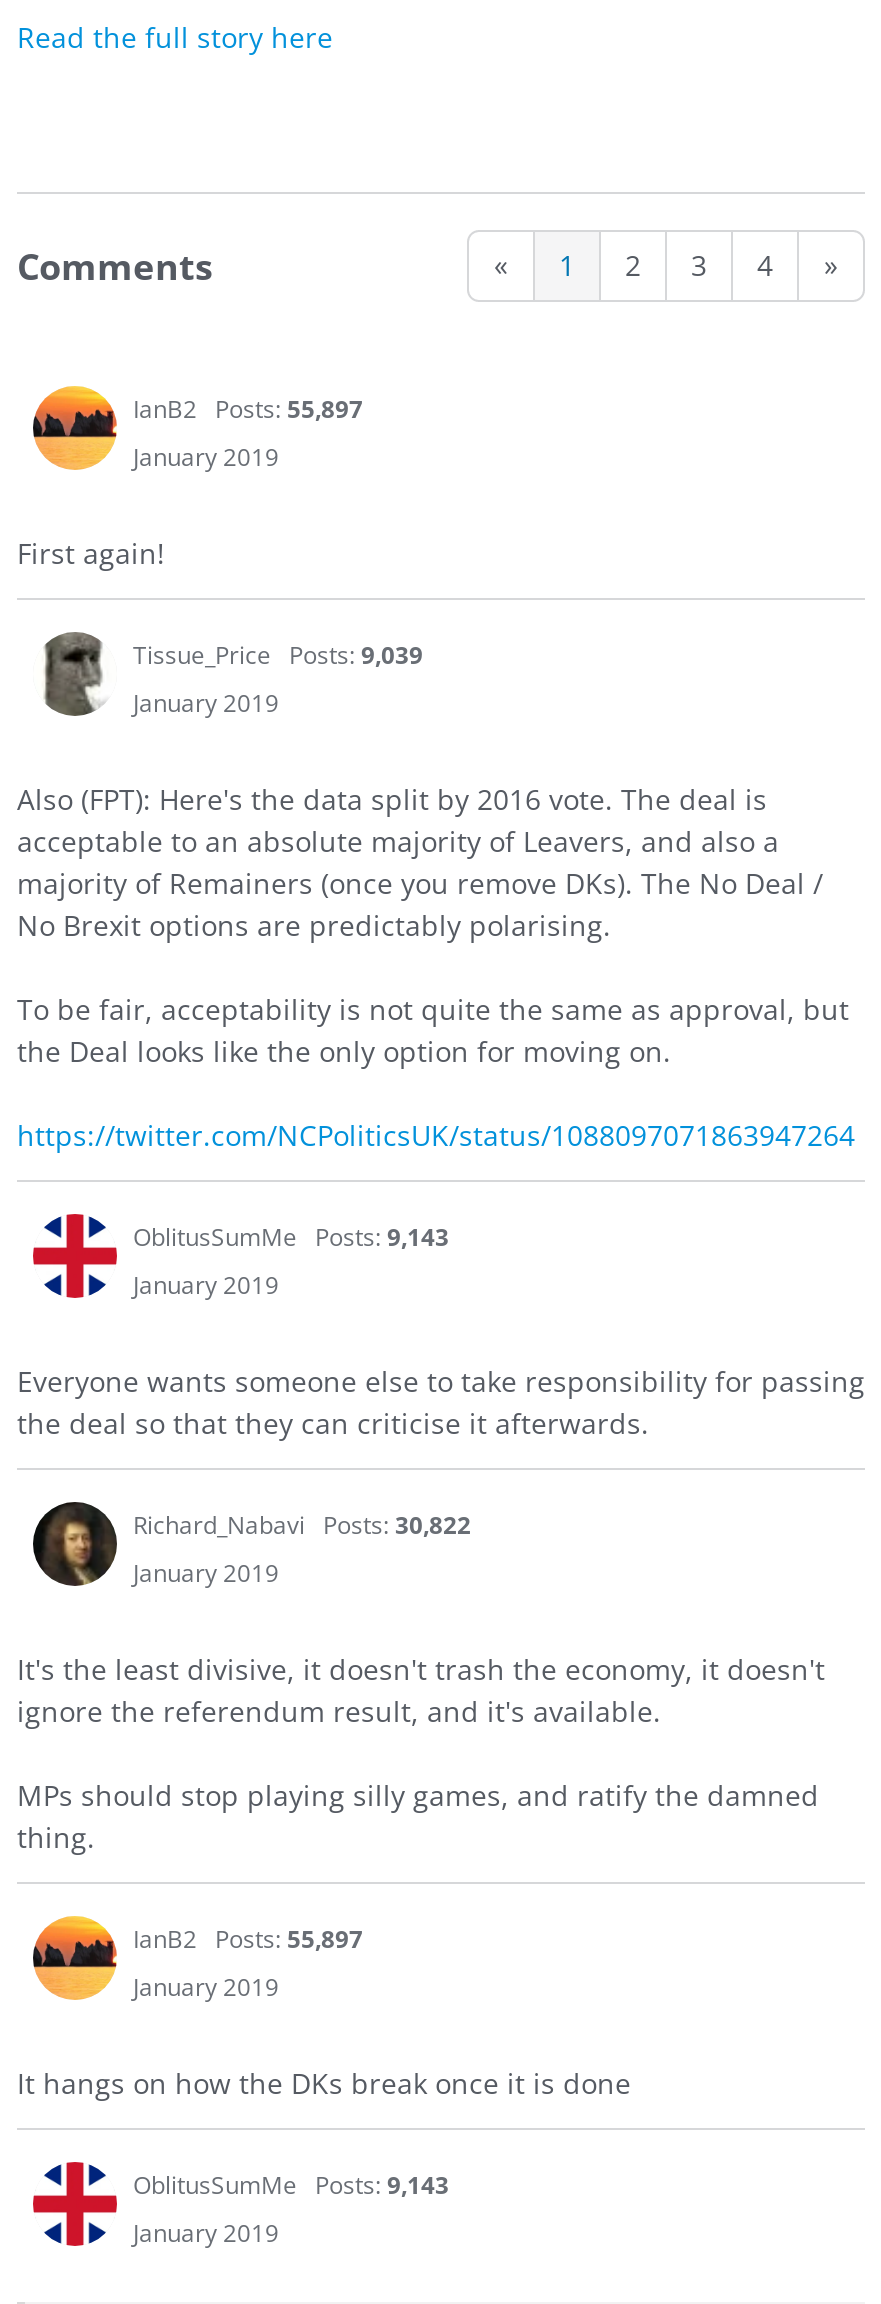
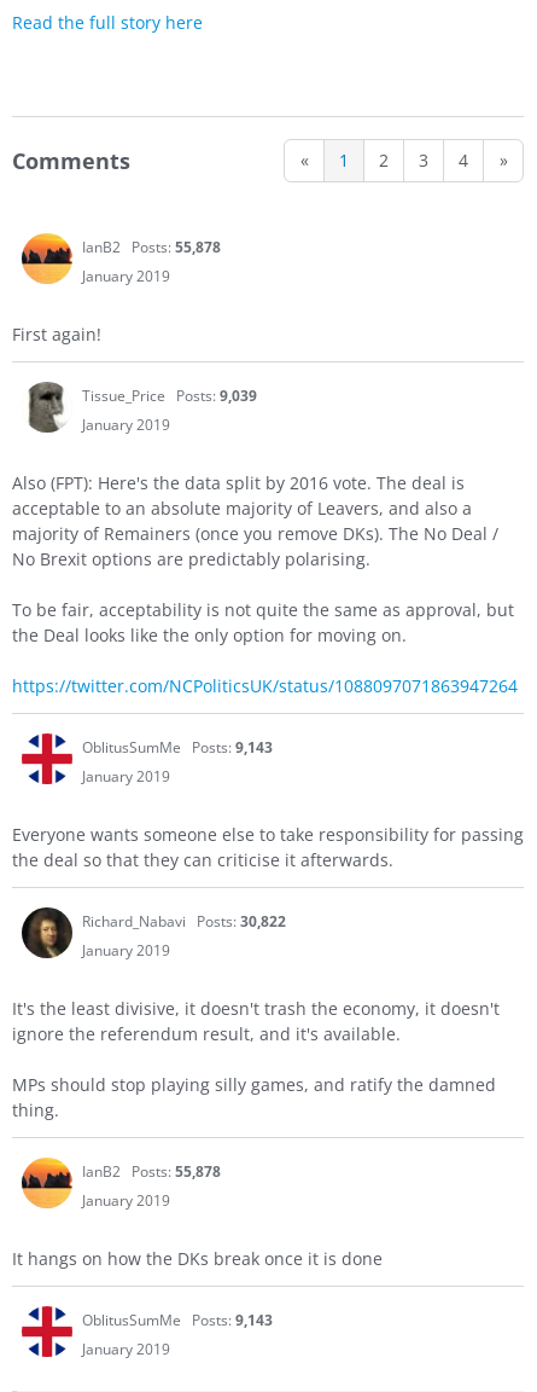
[133,392,363,426] IanB2 Posts: 55,897 -> [82,237,221,257] IanB2 Posts: 55,878
[133,1922,363,1956] IanB2 Posts: 55,897 -> [82,1161,221,1182] IanB2 Posts: 55,878

